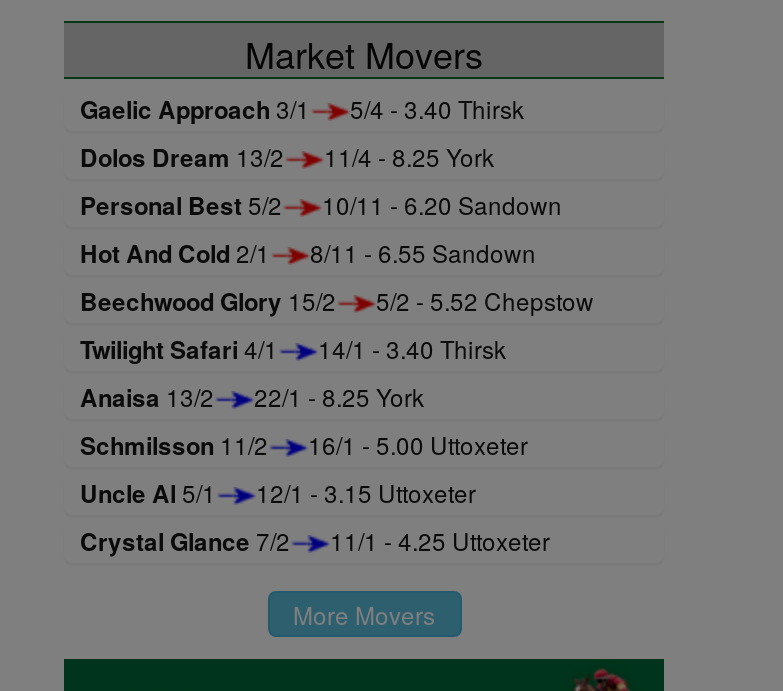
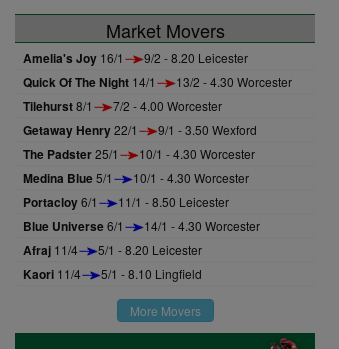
[80,91,594,559] Gaelic Approach 3/1 | 5/4 - 3.40 Thirsk | Dolos Dream 13/2 | 11/4 - 8.25 York | Personal Best 5/2 | 10/11 - 6.20 Sandown | Hot And Cold 2/1 | 8/11 - 6.55 Sandown | Beechwood Glory 15/2 | 5/2 - 5.52 Chepstow | Twilight Safari 4/1 | 14/1 - 3.40 Thirsk | Anaisa 13/2 | 22/1 - 8.25 York | Schmilsson 11/2 | 16/1 - 5.00 Uttoxeter | Uncle Al 5/1 | 12/1 - 3.15 Uttoxeter | Crystal Glance 7/2 | 11/1 - 4.25 Uttoxeter -> [23,49,292,283] Amelia's Joy 16/1 | 9/2 - 8.20 Leicester | Quick Of The Night 14/1 | 13/2 - 4.30 Worcester | Tilehurst 8/1 | 7/2 - 4.00 Worcester | Getaway Henry 22/1 | 9/1 - 3.50 Wexford | The Padster 25/1 | 10/1 - 4.30 Worcester | Medina Blue 5/1 | 10/1 - 4.30 Worcester | Portacloy 6/1 | 11/1 - 8.50 Leicester | Blue Universe 6/1 | 14/1 - 4.30 Worcester | Afraj 11/4 | 5/1 - 8.20 Leicester | Kaori 11/4 | 5/1 - 8.10 Lingfield

